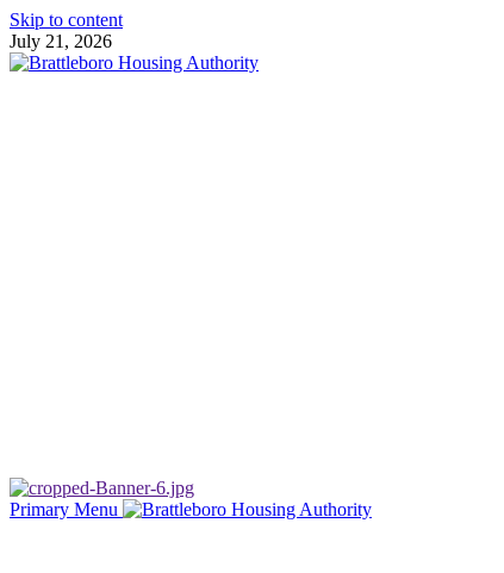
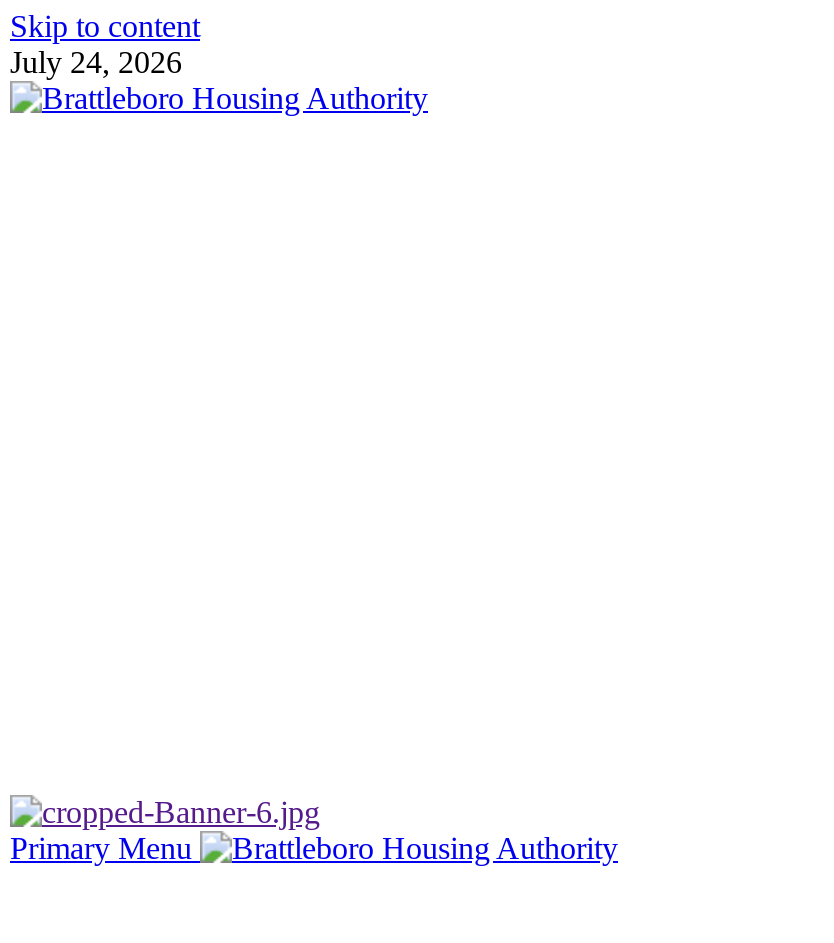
[10,31,112,51] July 21, 2026 -> [10,45,182,79] July 24, 2026

